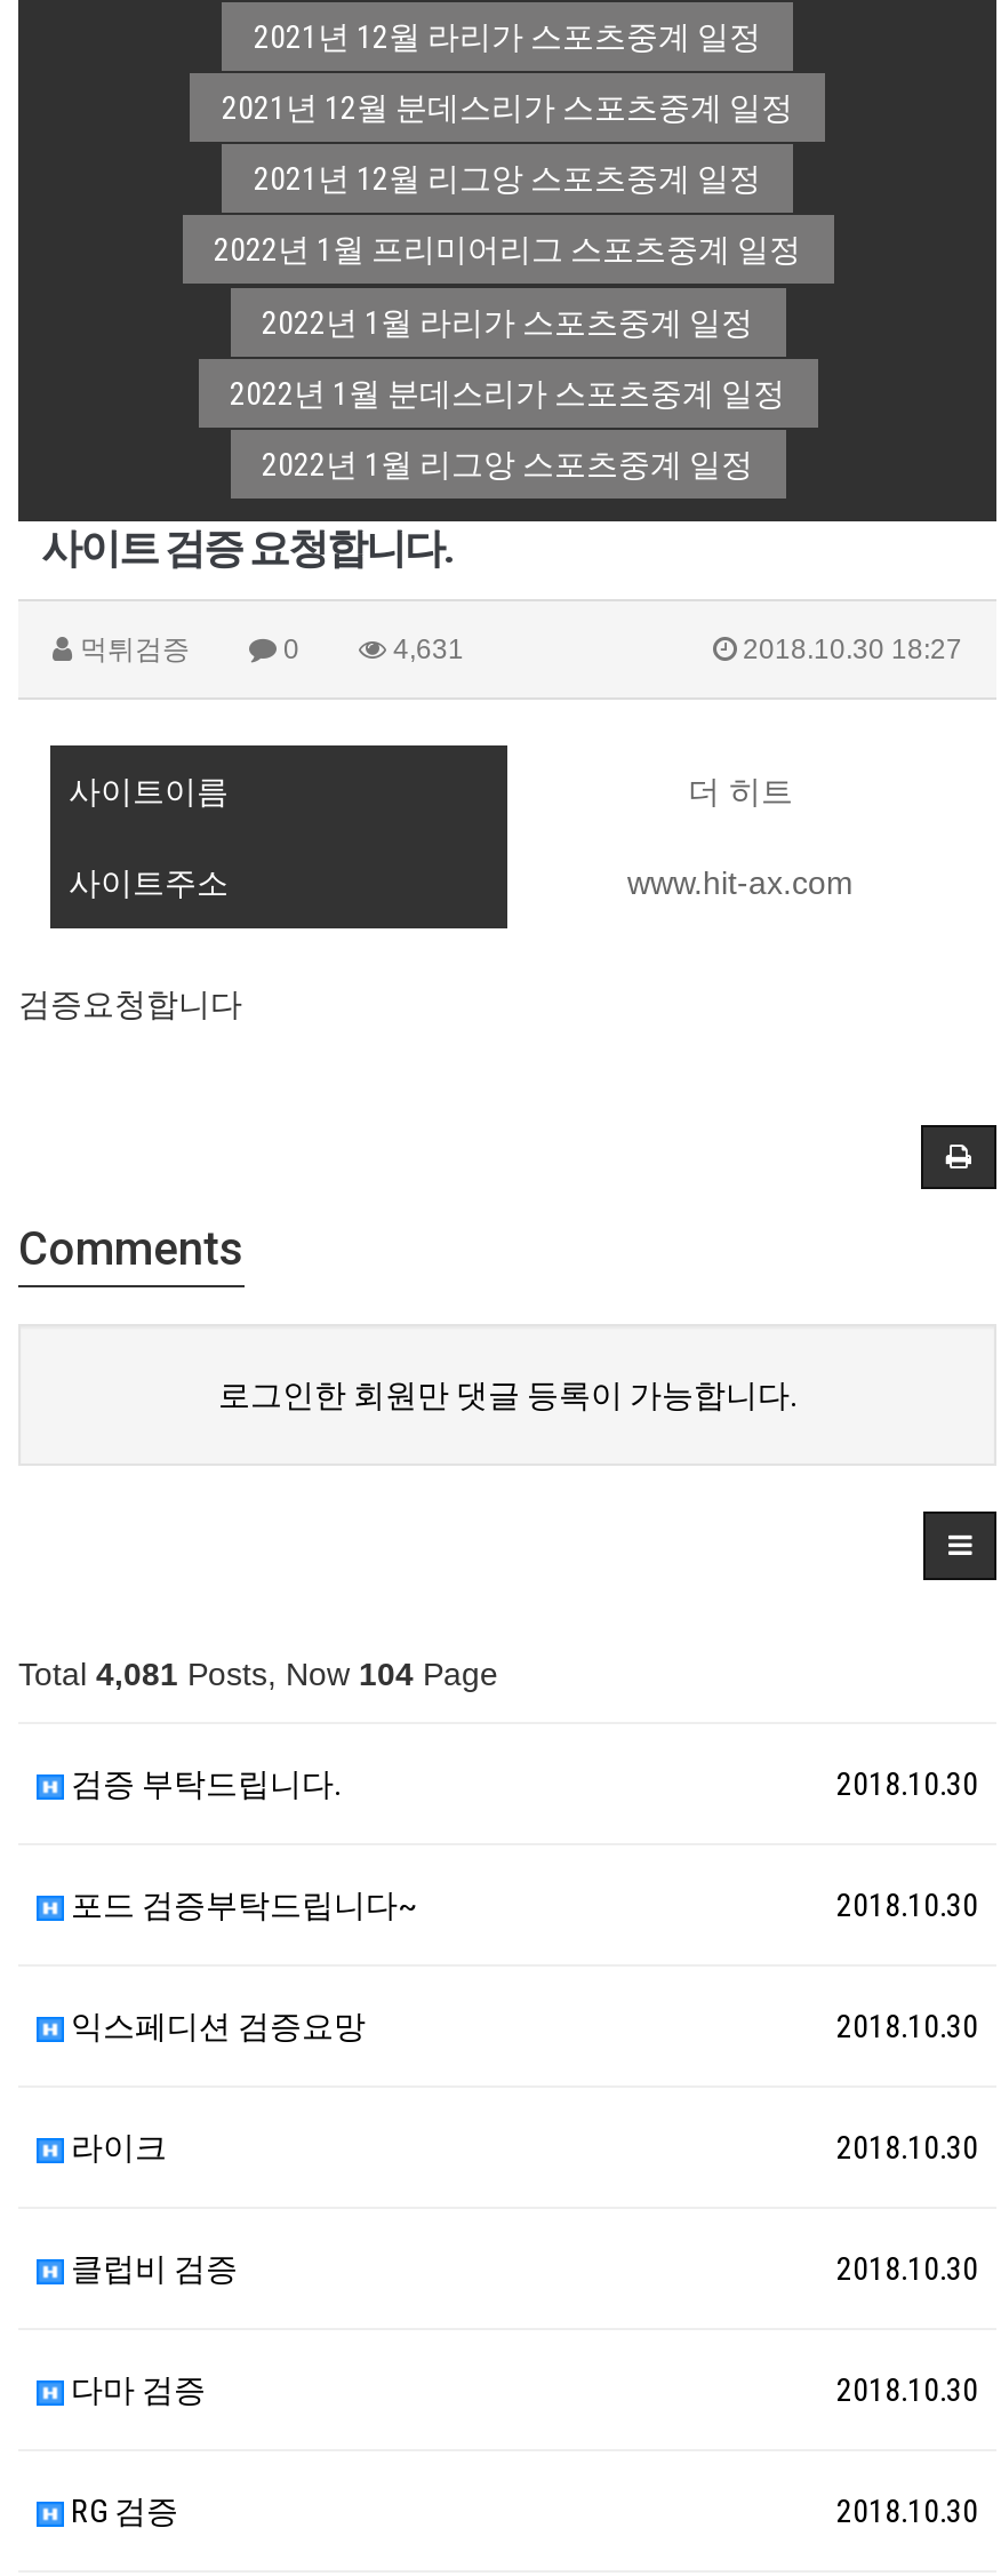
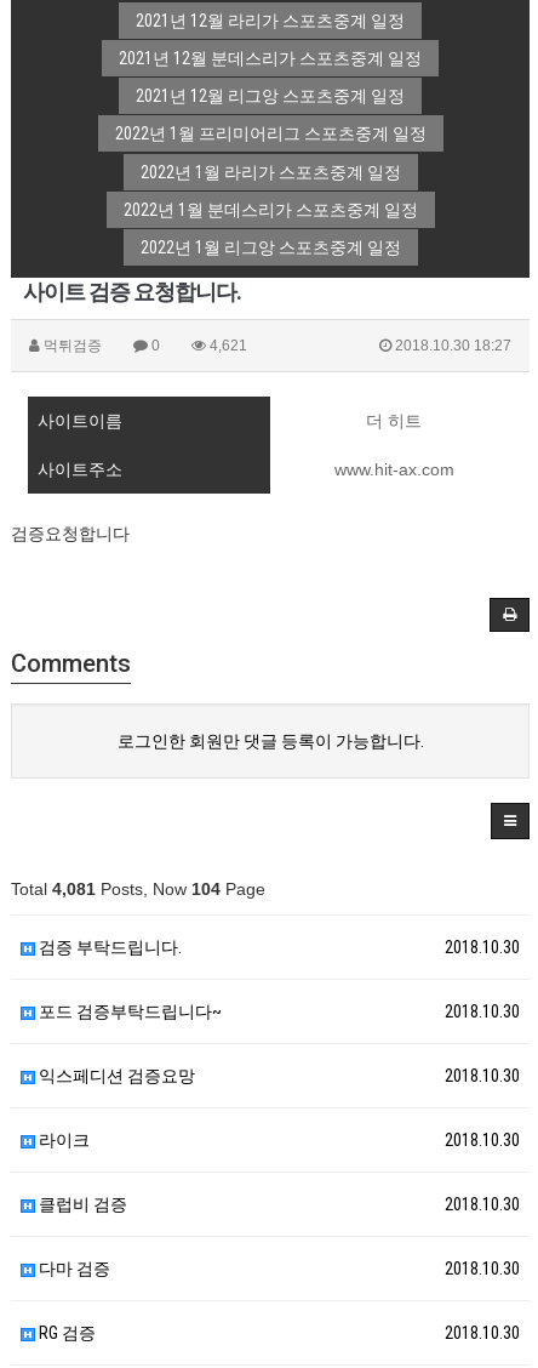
[386,634,464,666] 4,631 -> [206,338,247,354] 4,621

